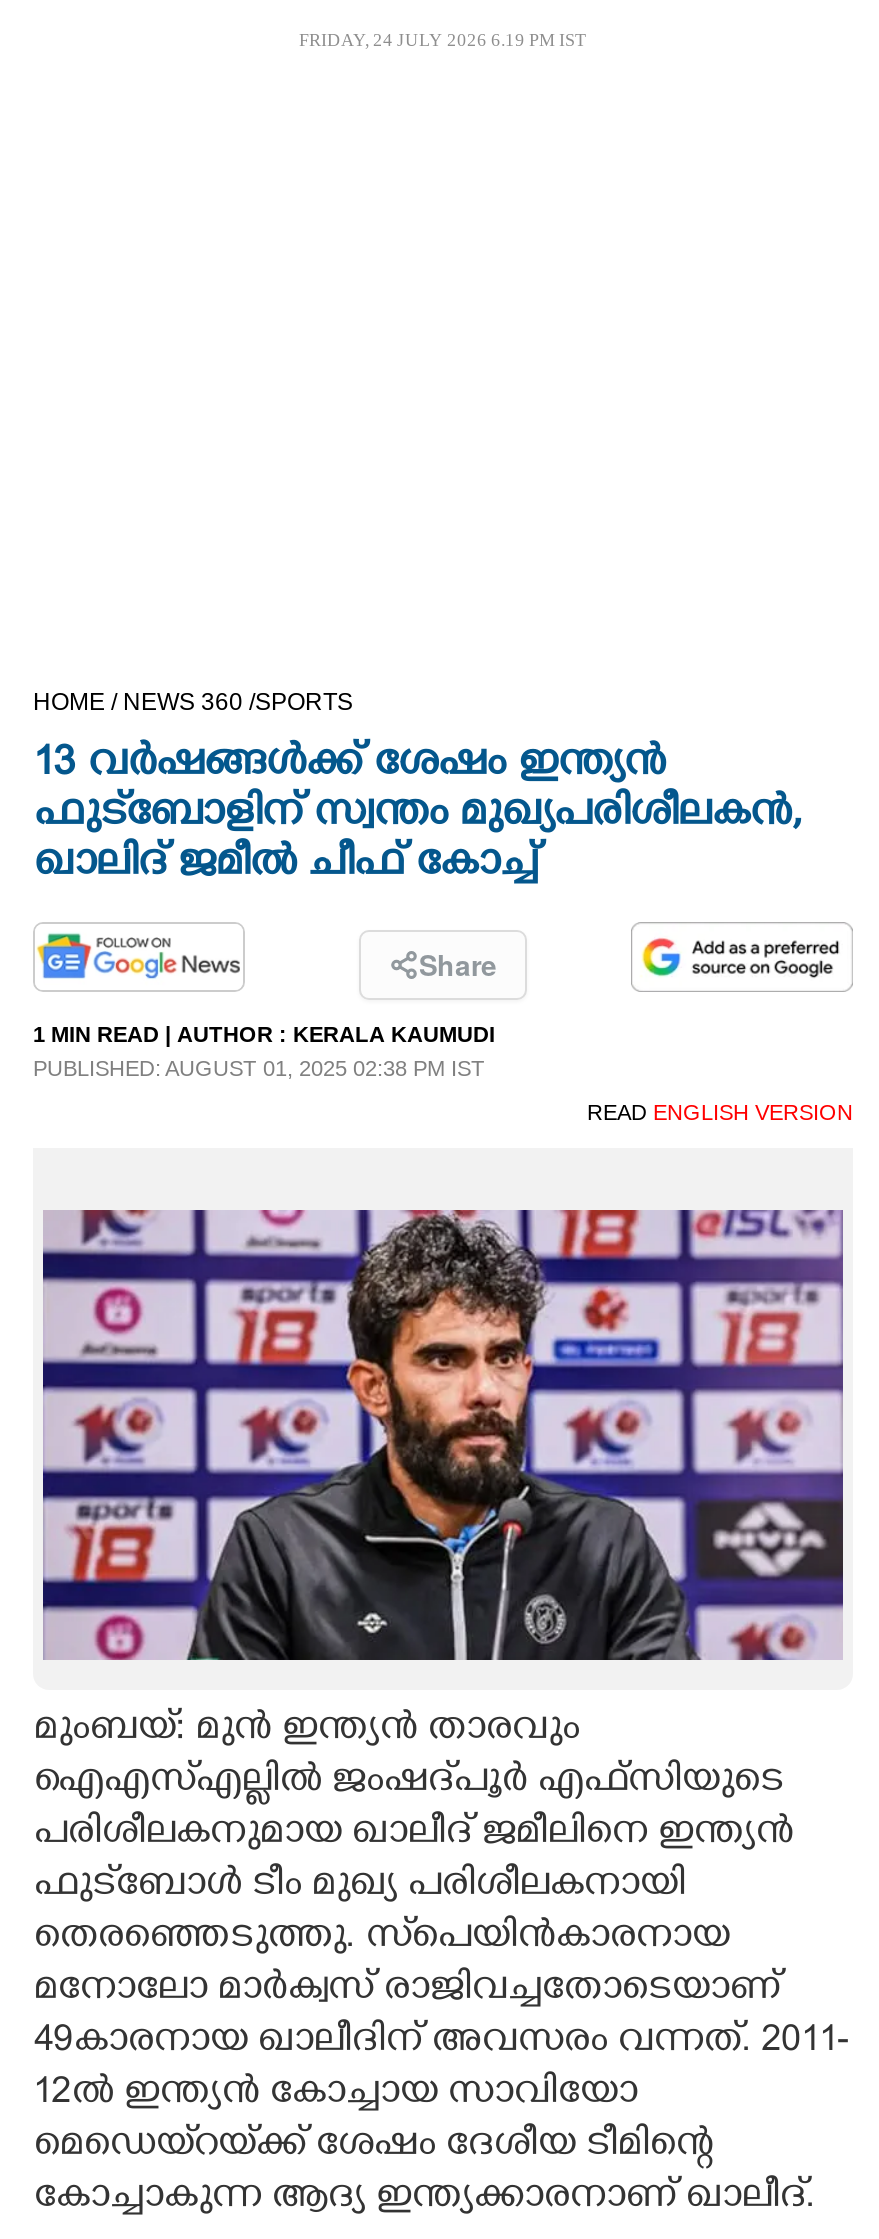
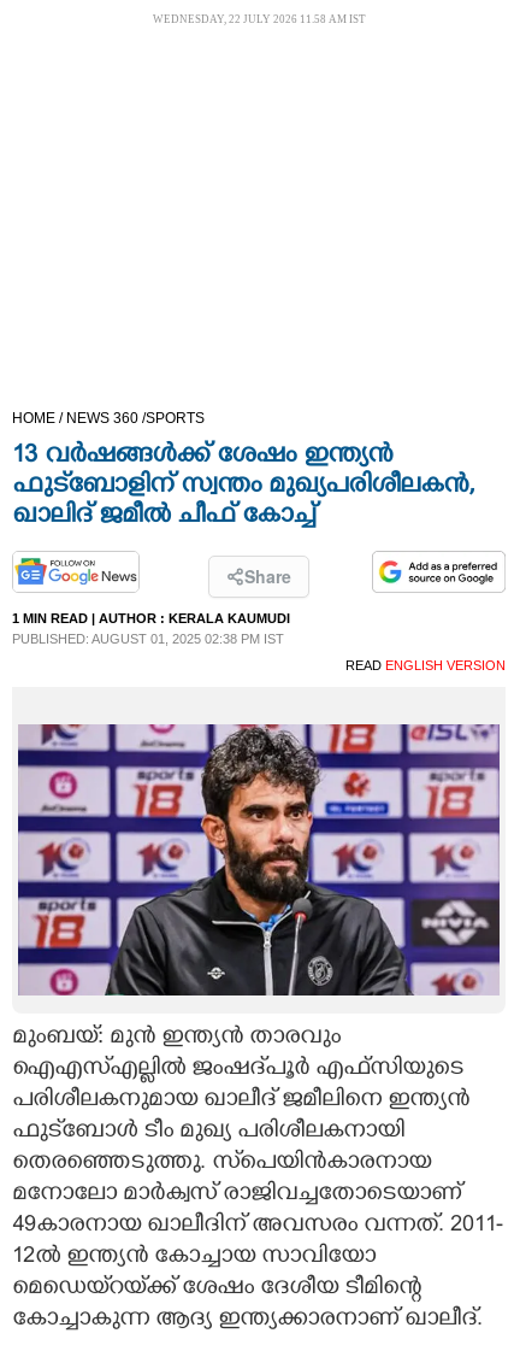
[299,30,587,50] FRIDAY, 24 JULY 2026 6.19 PM IST -> [152,13,365,25] WEDNESDAY, 22 JULY 2026 11.58 AM IST

